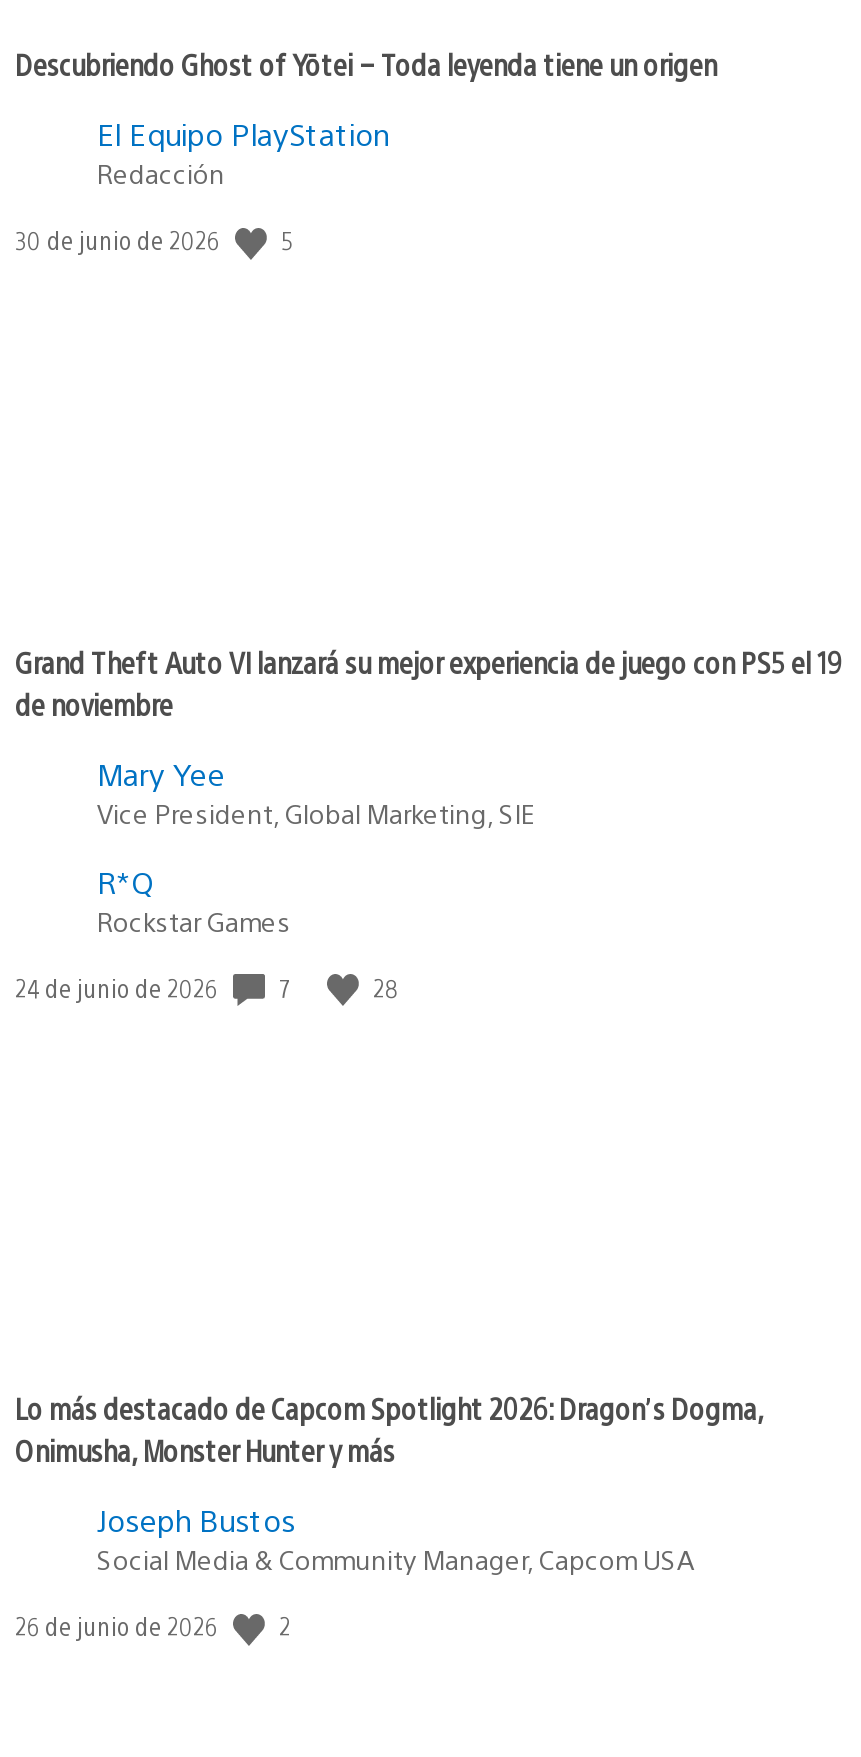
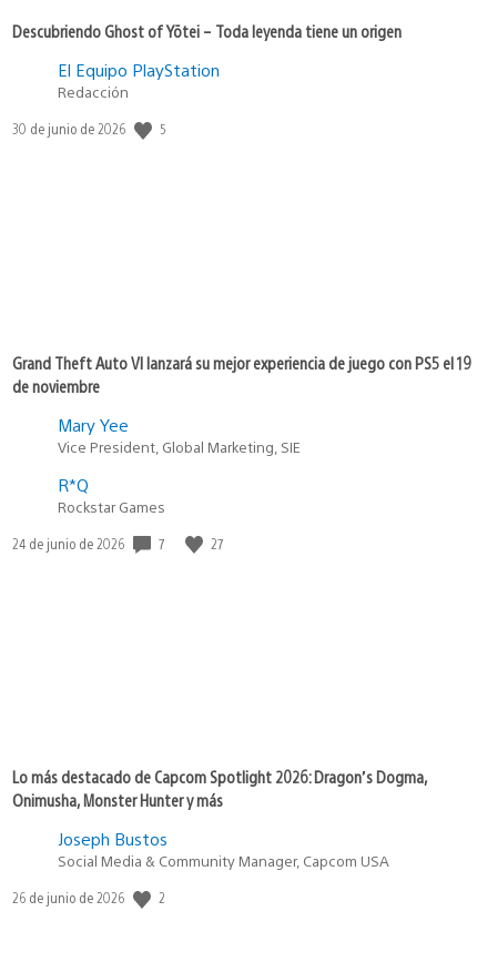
[373,969,397,1003] 28 -> [211,533,223,552] 27

